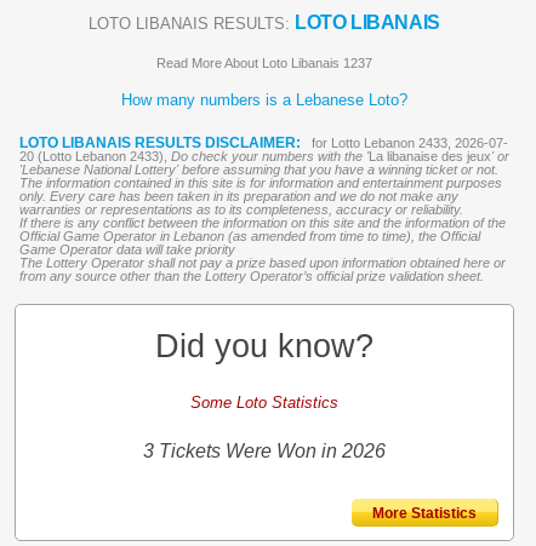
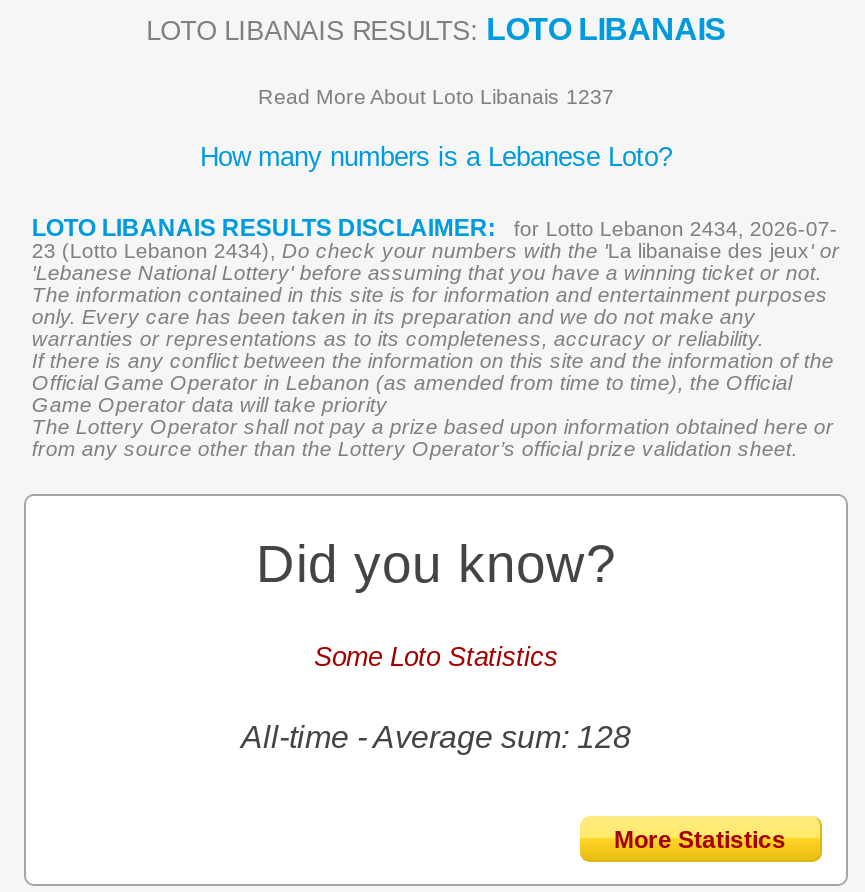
[312,136,508,150] for Lotto Lebanon 2433, 2026-07- -> [514,216,838,240] for Lotto Lebanon 2434, 2026-07-
[19,149,509,163] 20 (Lotto Lebanon 2433), Do check your numbers with the ' La libanaise des jeux ' or -> [32,238,840,262] 23 (Lotto Lebanon 2434), Do check your numbers with the ' La libanaise des jeux ' or
[143,441,386,461] 3 Tickets Were Won in 2026 -> [241,720,631,754] All-time - Average sum: 128

